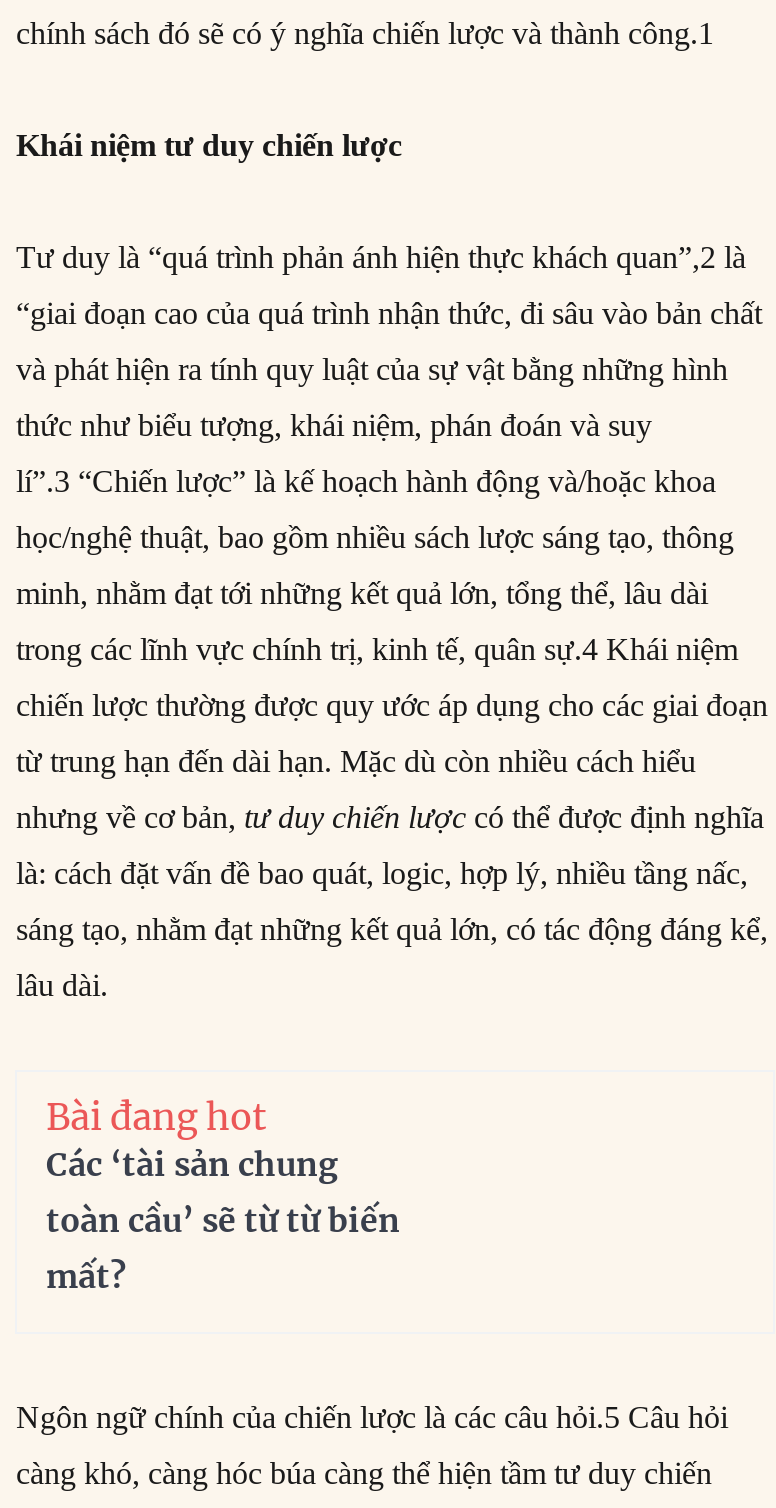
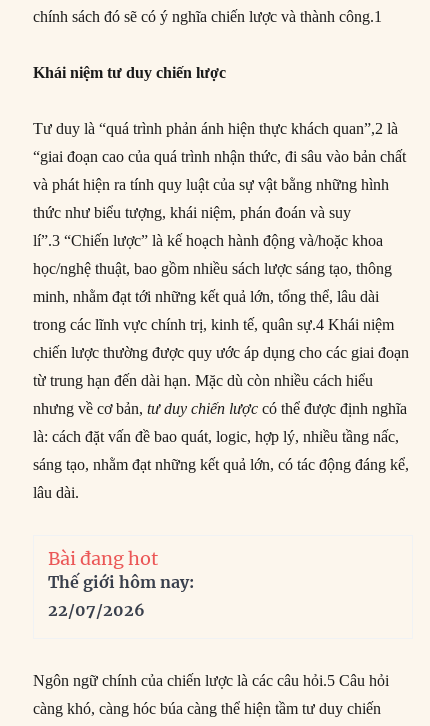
[46,1144,400,1296] Các ‘tài sản chung | toàn cầu’ sẽ từ từ biến | mất? -> [48,572,194,620] Thế giới hôm nay: | 22/07/2026

